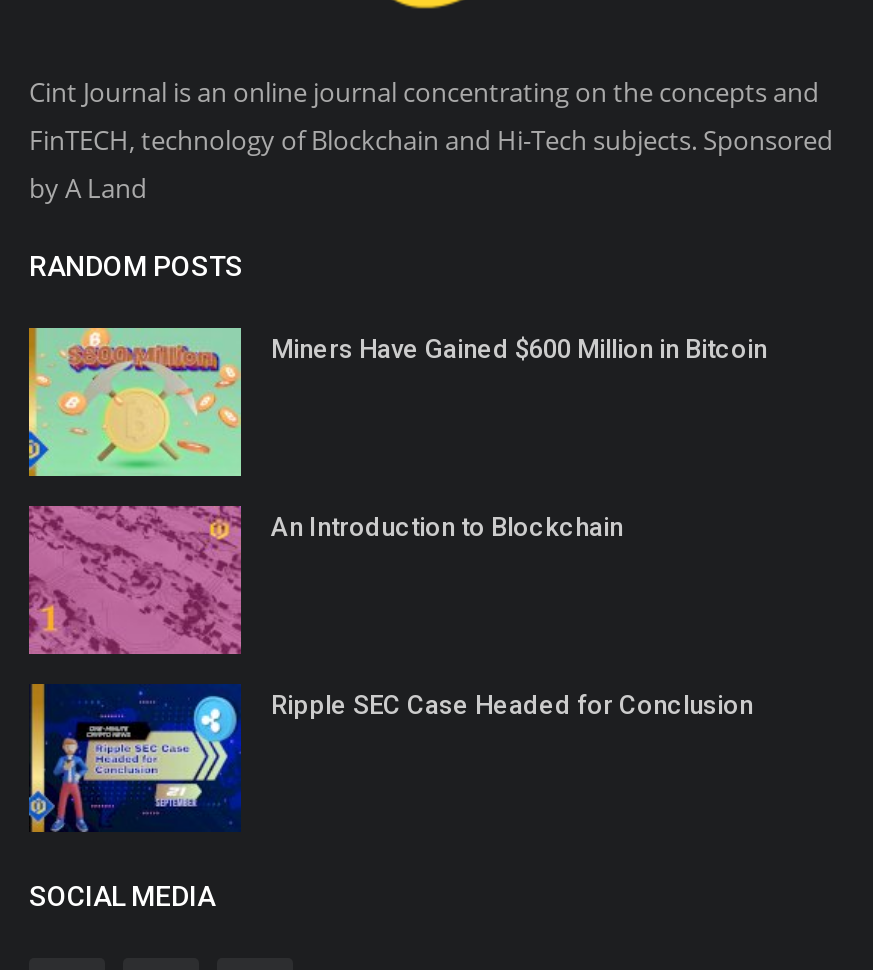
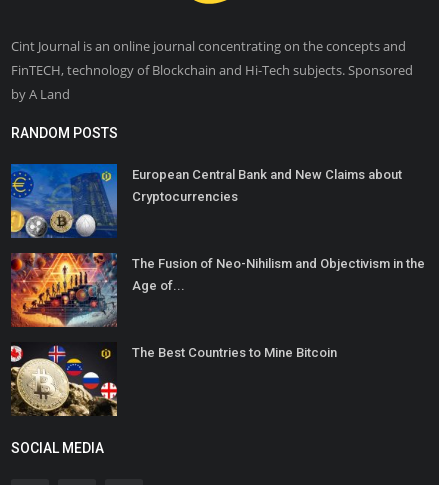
[27,326,767,478] [image] | Miners Have Gained $600 Million in Bitcoin -> [10,163,402,239] [image] | European Central Bank and New Claims about | Cryptocurrencies
[27,504,623,656] [image] | An Introduction to Blockchain -> [10,252,425,328] [image] | The Fusion of Neo-Nihilism and Objectivism in the | Age of...
[27,682,753,834] [image] | Ripple SEC Case Headed for Conclusion -> [10,342,337,417] [image] | The Best Countries to Mine Bitcoin

